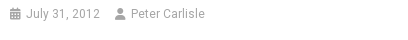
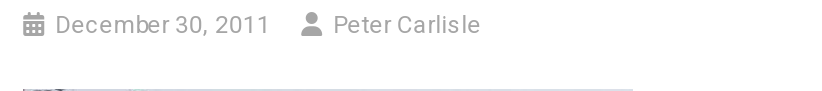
[26,7,100,21] July 31, 2012 -> [55,11,271,39] December 30, 2011

